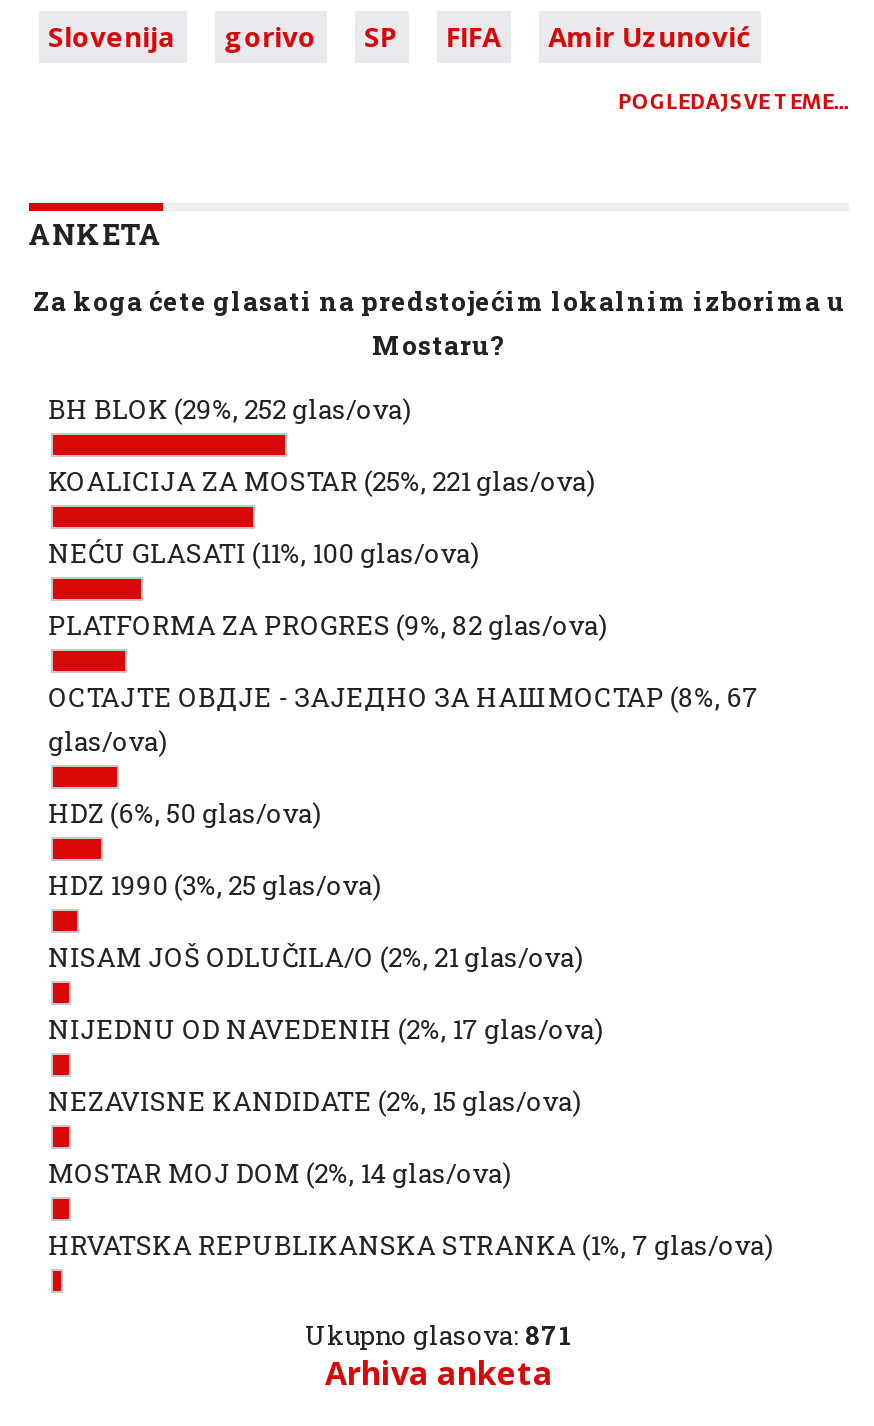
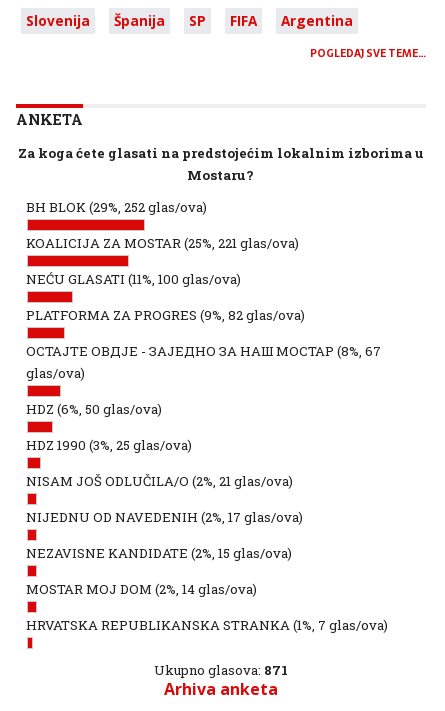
[224,17,316,55] gorivo -> [114,11,165,30] Španija
[548,17,750,55] Amir Uzunović -> [281,11,353,30] Argentina

